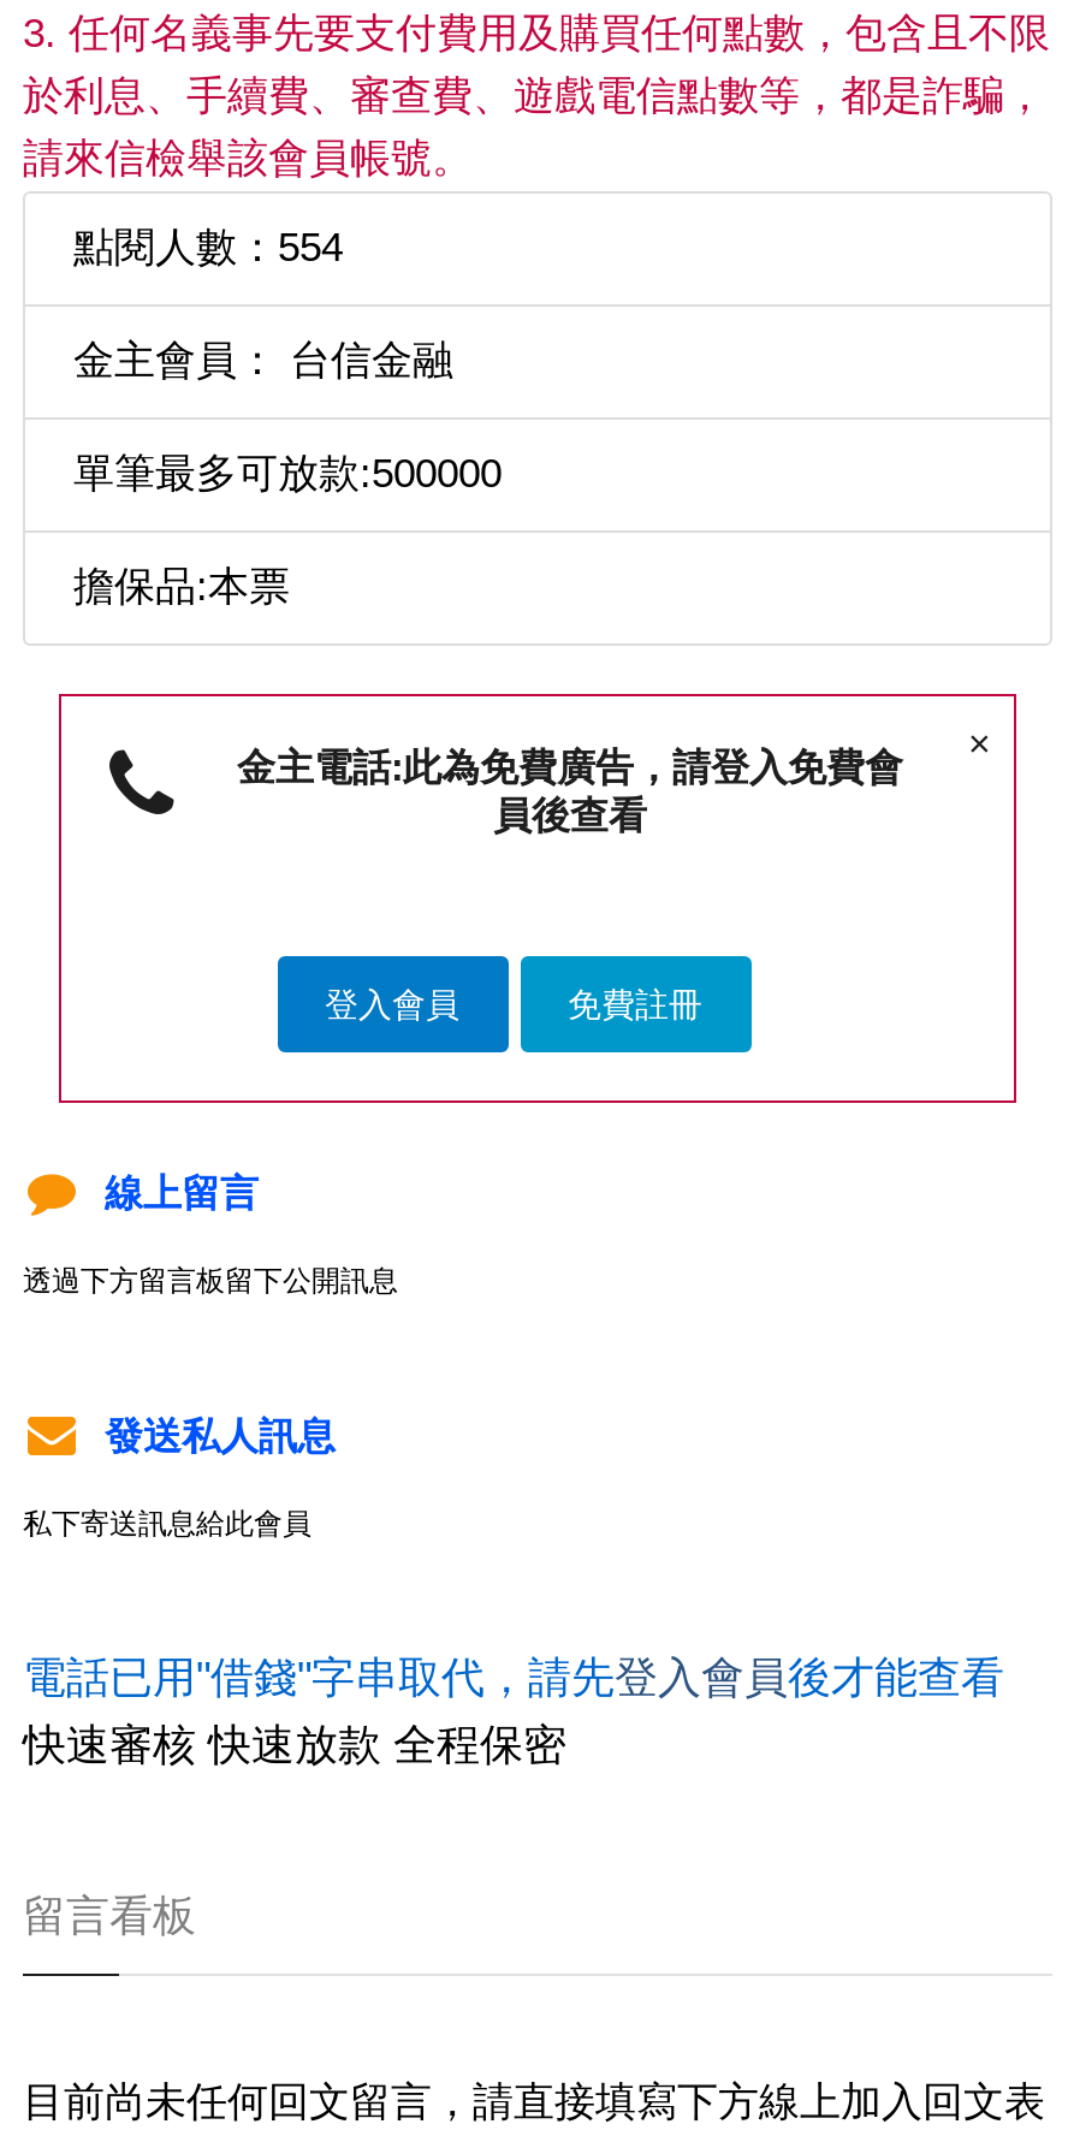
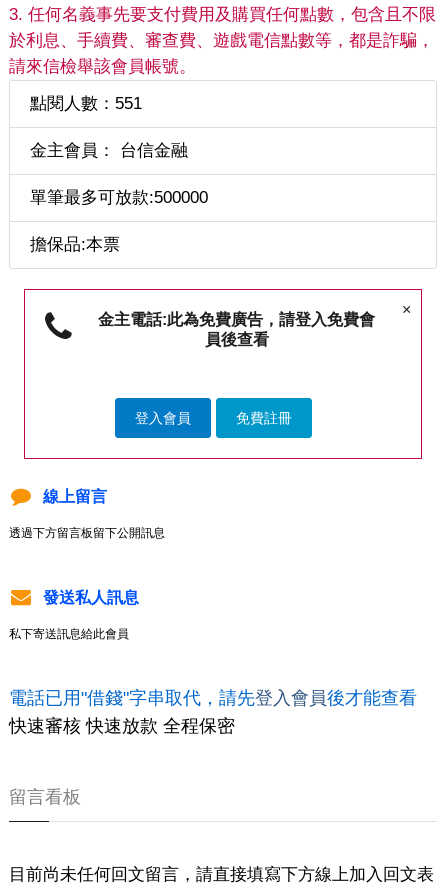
[73,225,343,271] 點閱人數：554 -> [30,94,142,113] 點閱人數：551

